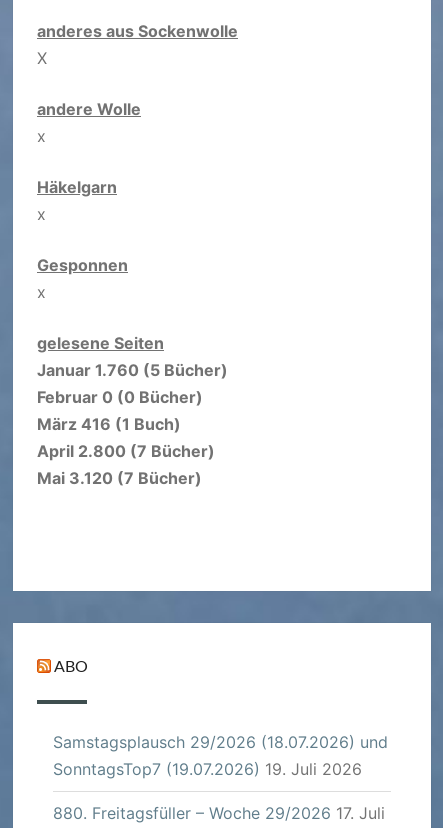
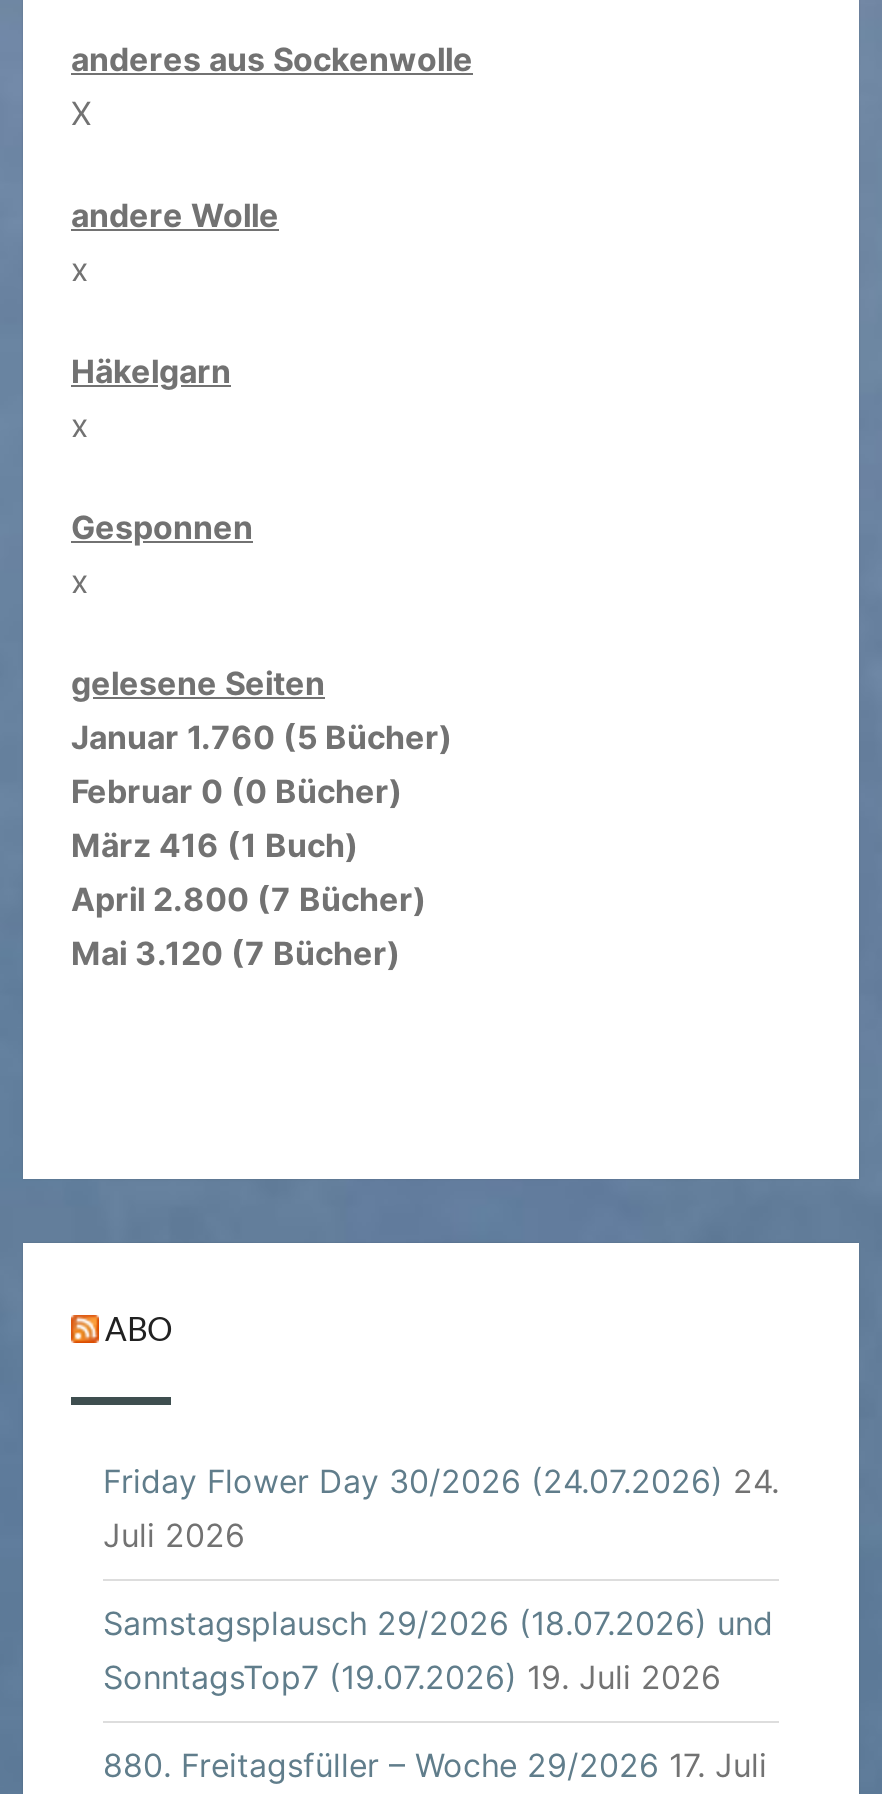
none -> [103,1461,779,1555] Friday Flower Day 30/2026 (24.07.2026) 24. | Juli 2026

